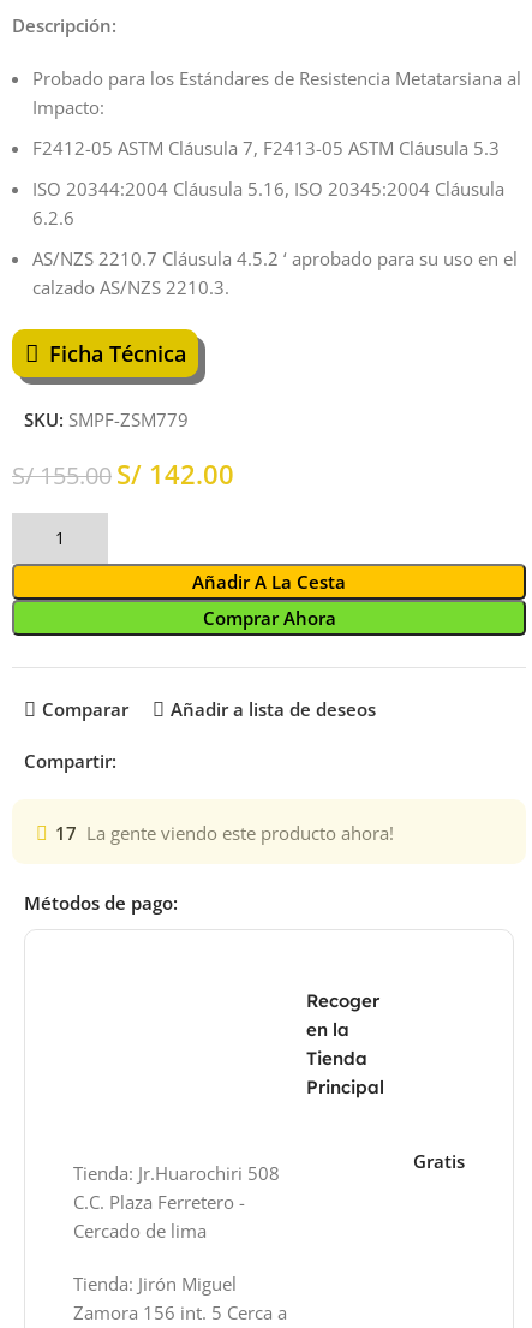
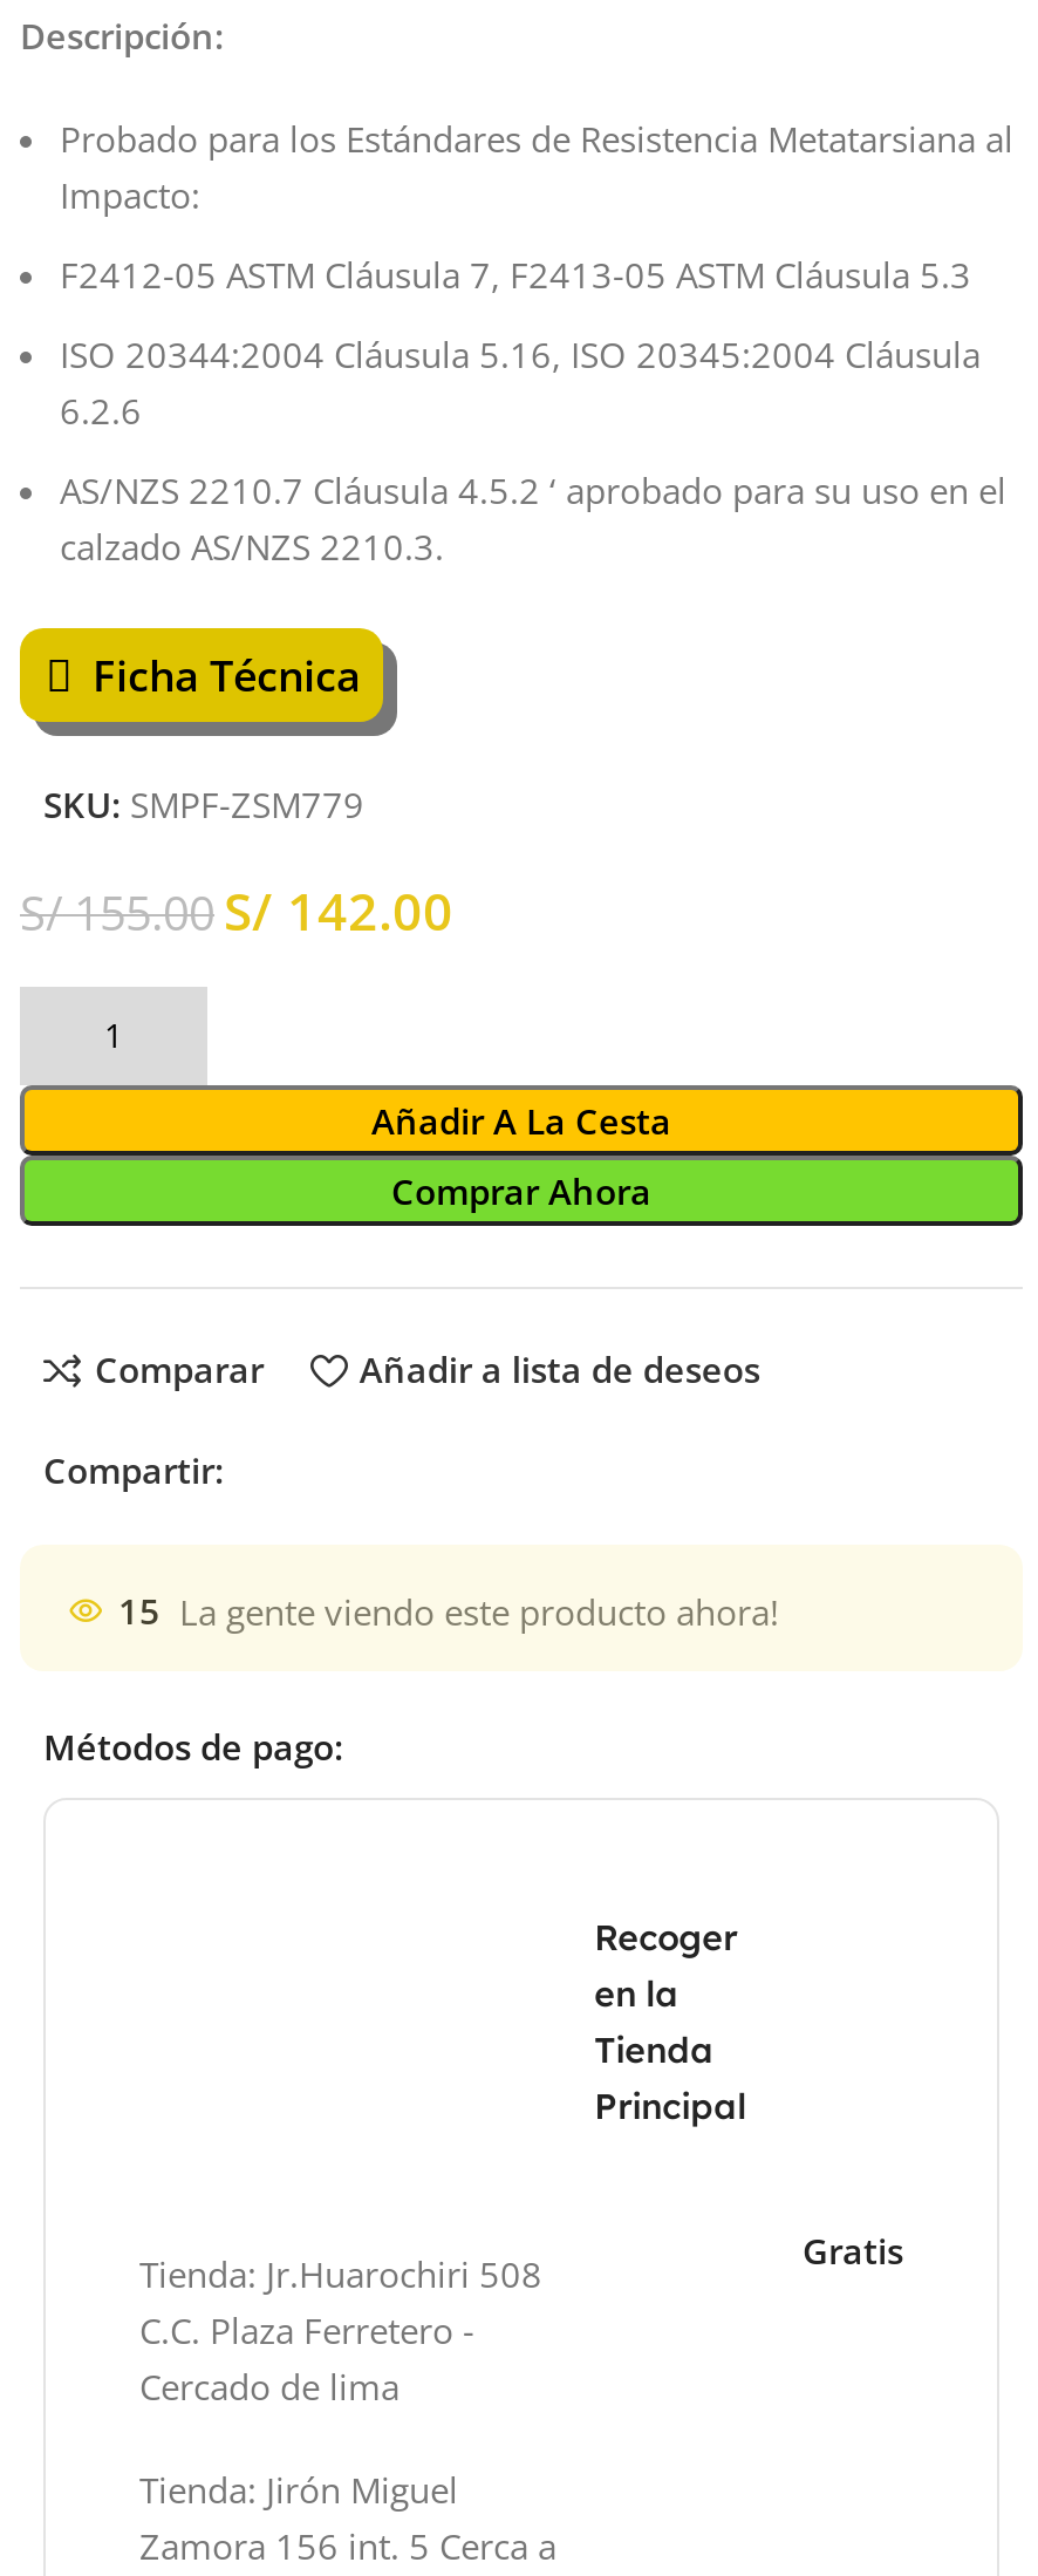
[55,821,394,845] 17 La gente viendo este producto ahora! -> [118,1588,779,1634] 15 La gente viendo este producto ahora!

